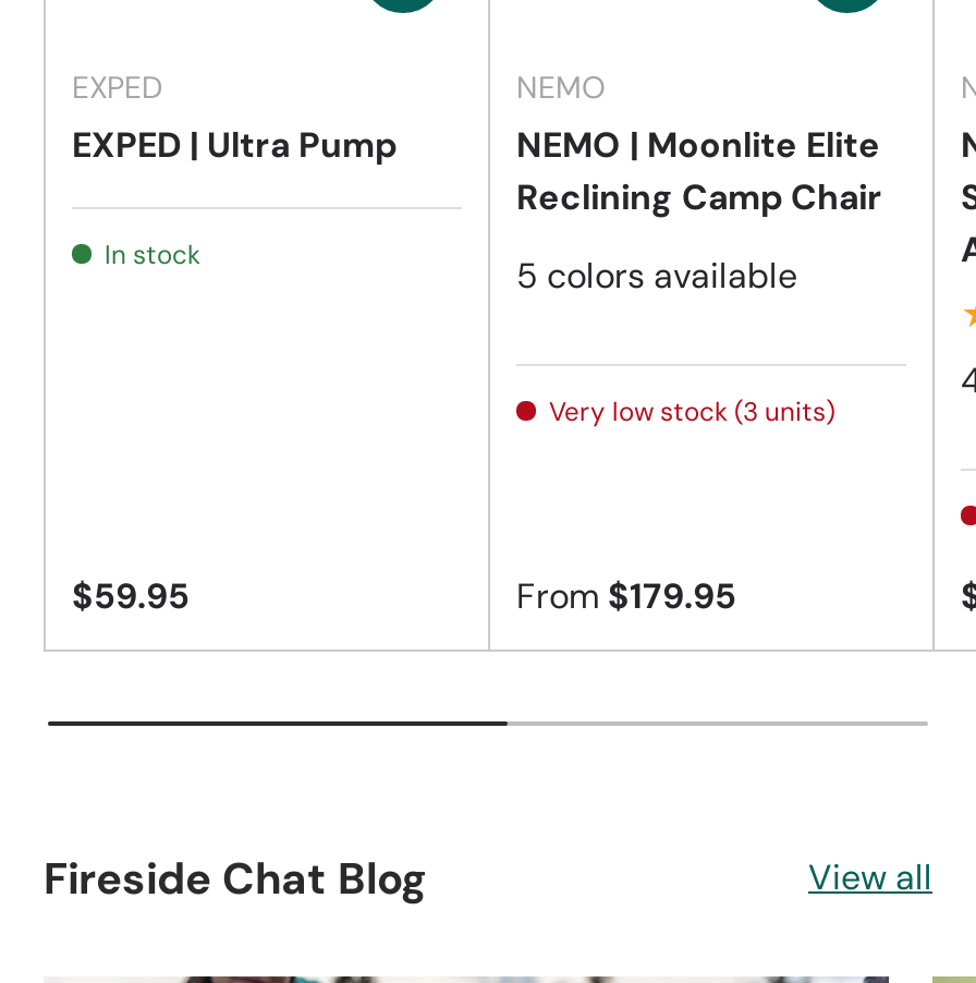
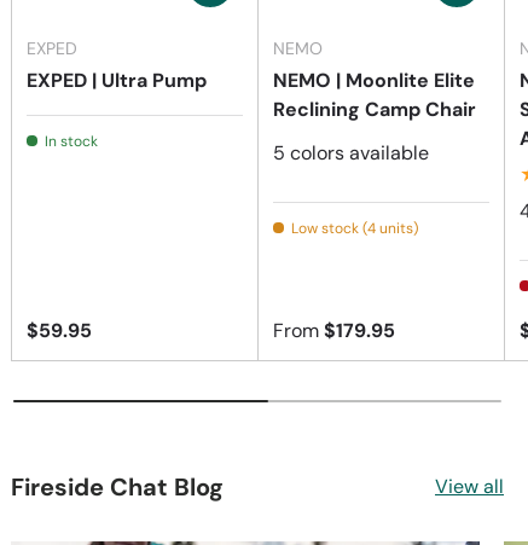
[549,395,834,429] Very low stock (3 units) -> [291,219,418,238] Low stock (4 units)

